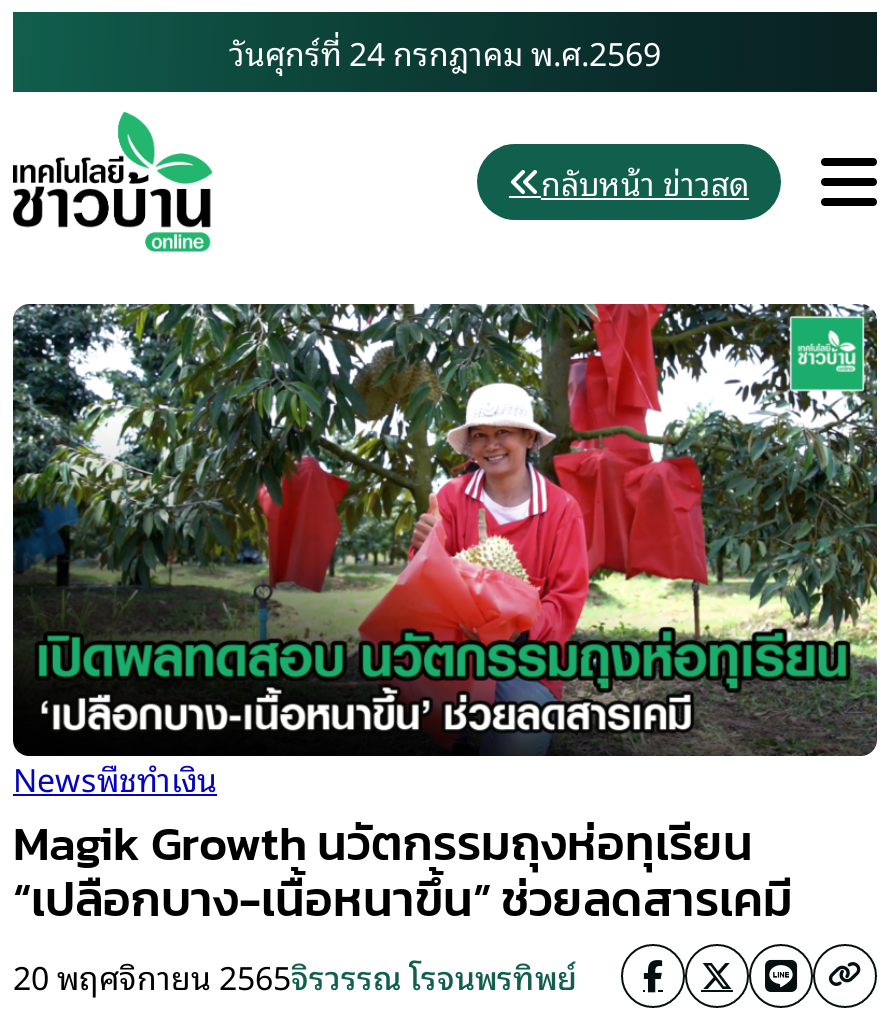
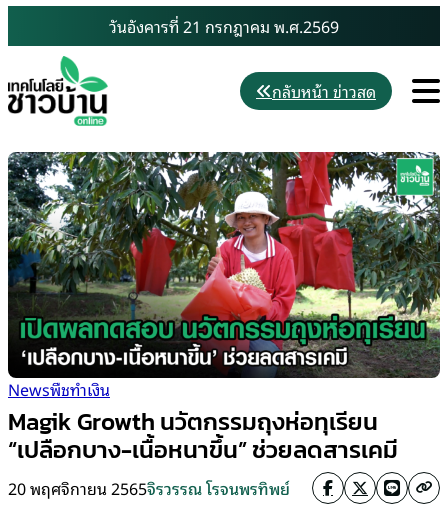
[229,26,661,78] วันศุกร์ที่ 24 กรกฎาคม พ.ศ.2569 -> [109,13,339,39] วันอังคารที่ 21 กรกฎาคม พ.ศ.2569

